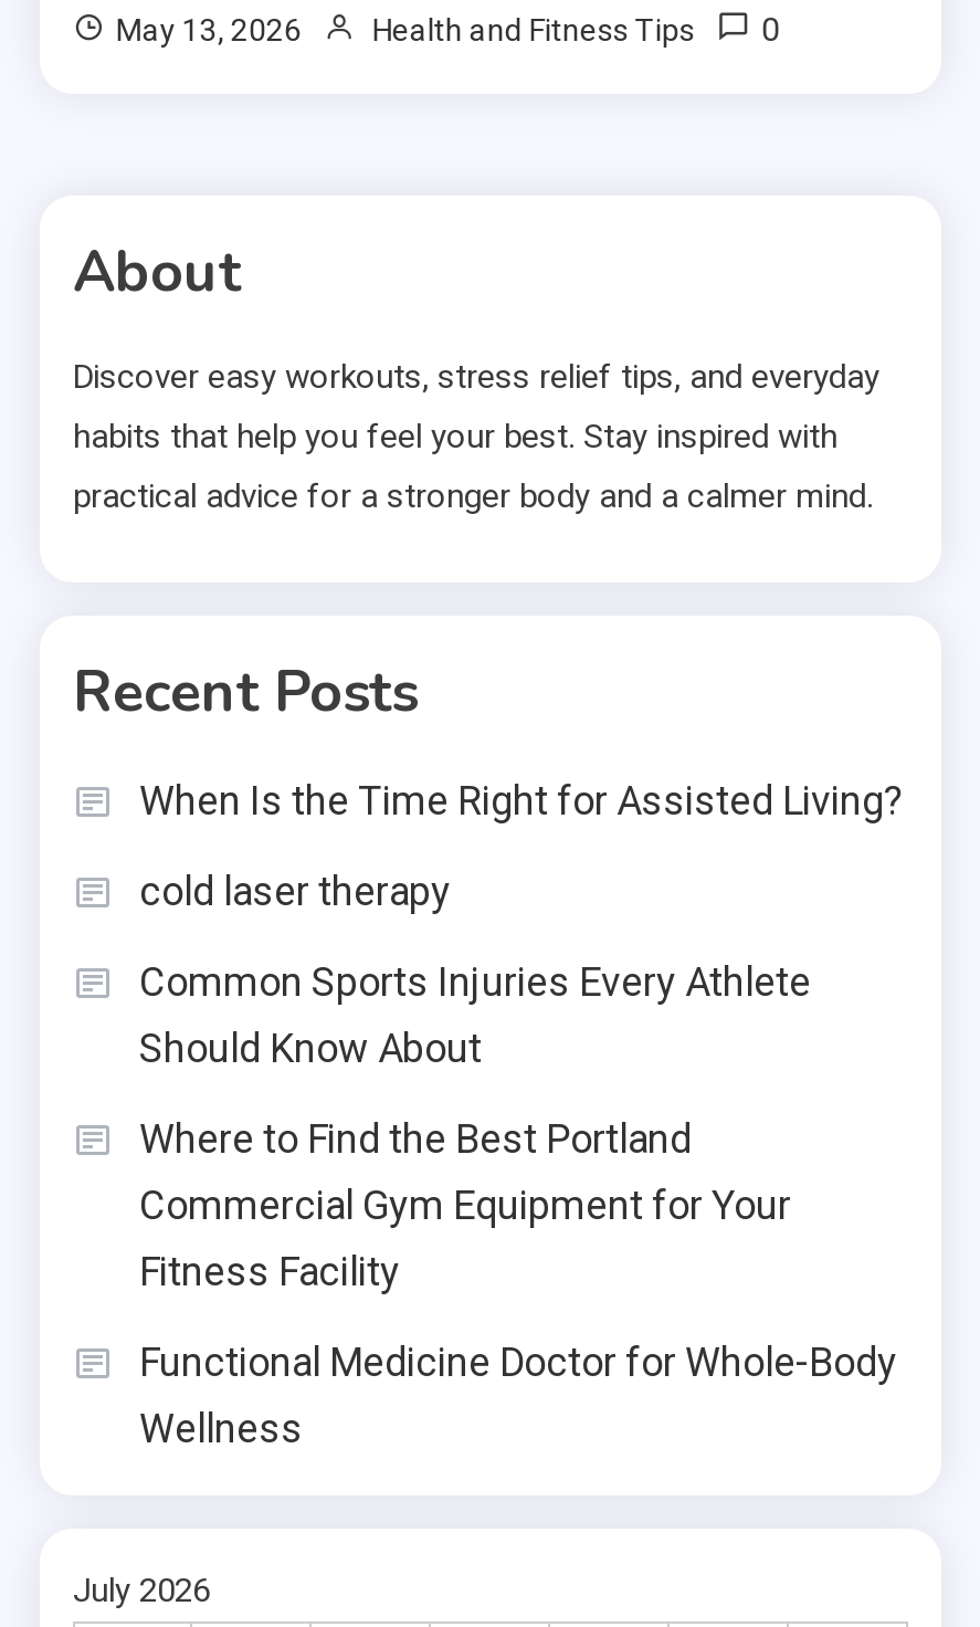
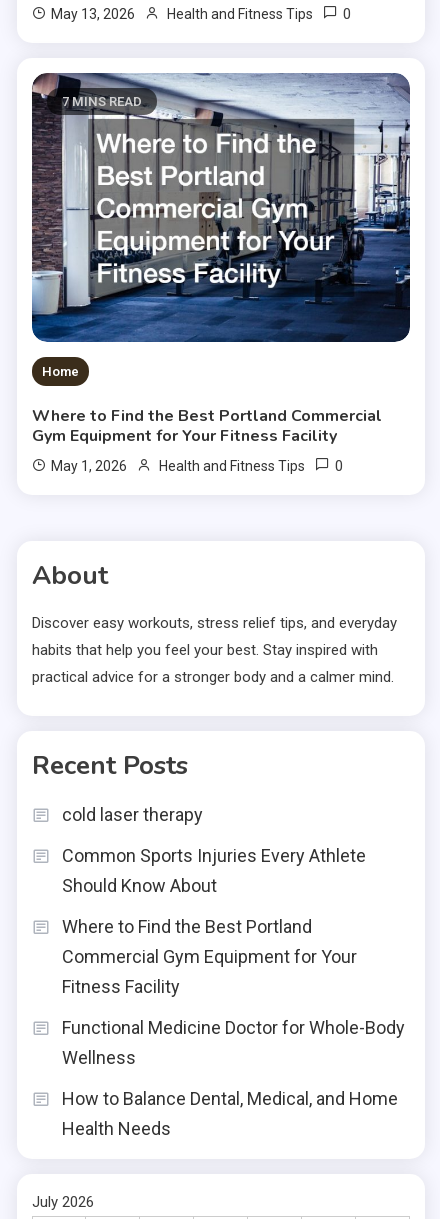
none -> [31,72,411,343] [image] | 7 MINS READ
none -> [32,364,382,475] Home | Where to Find the Best Portland Commercial | Gym Equipment for Your Fitness Facility | May 1, 2026 | Health and Fitness Tips | 0
[139,778,904,824] When Is the Time Right for Assisted Living? -> none
none -> [62,1088,398,1139] How to Balance Dental, Medical, and Home | Health Needs

